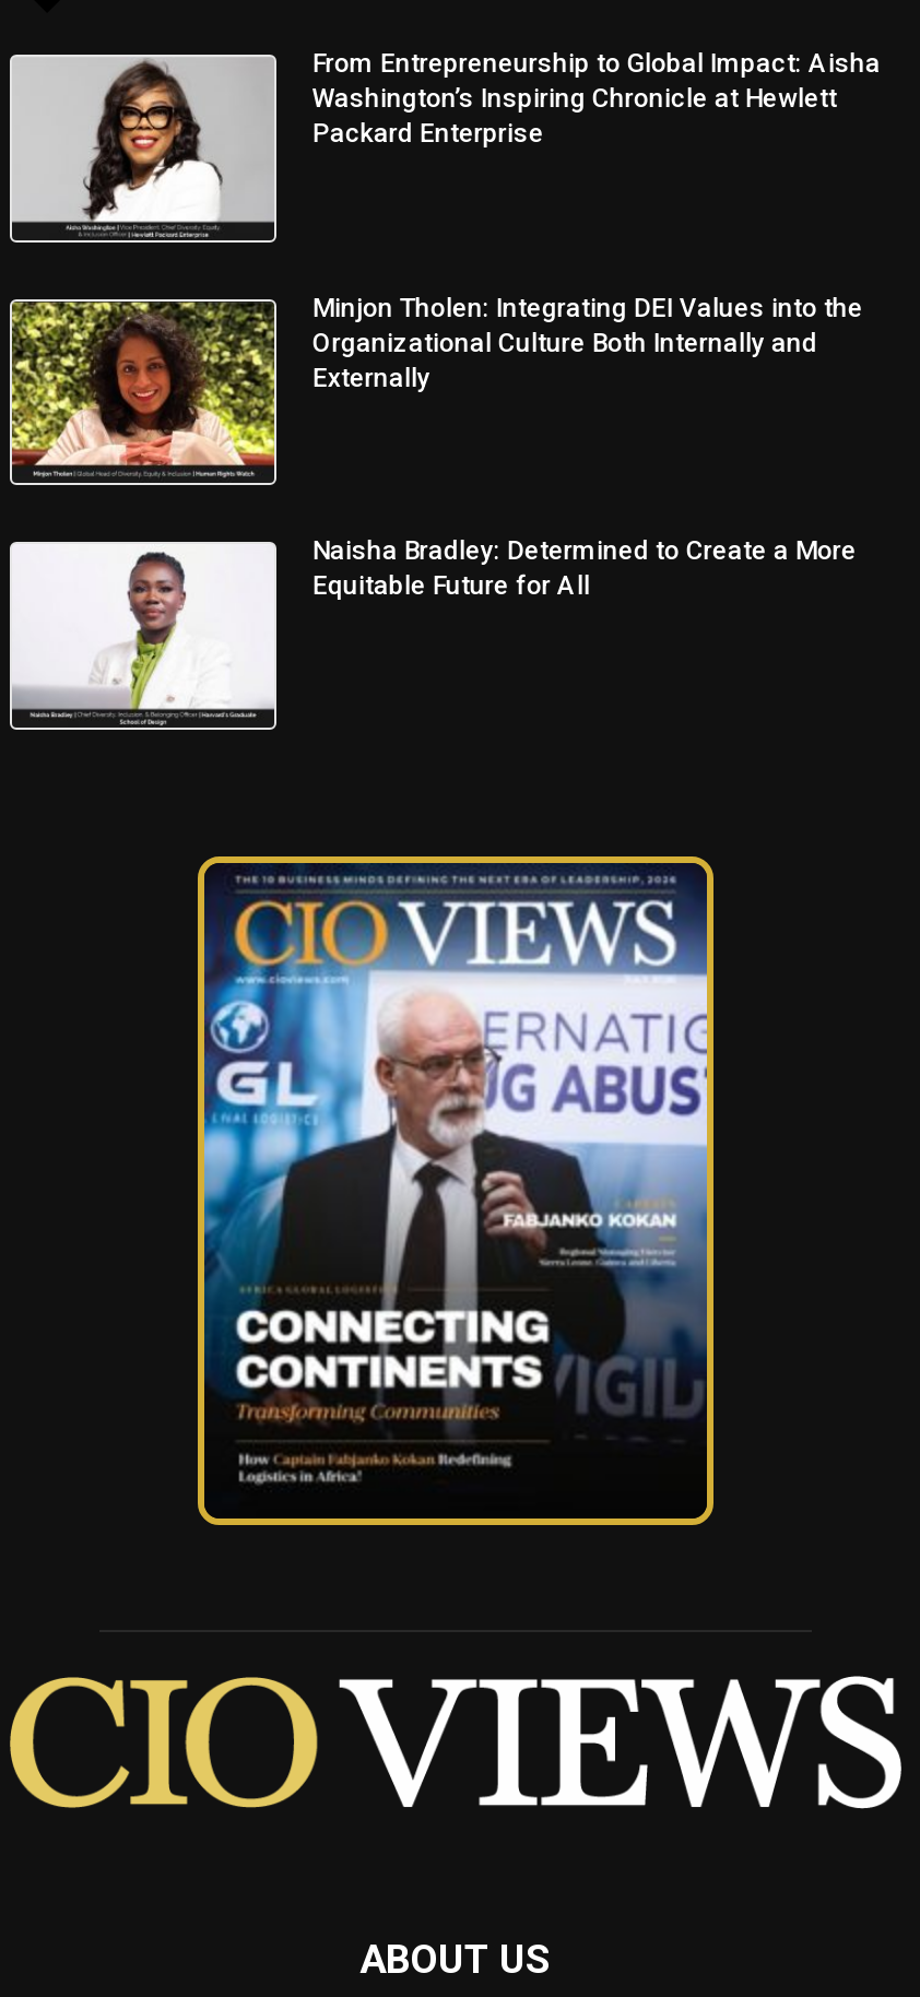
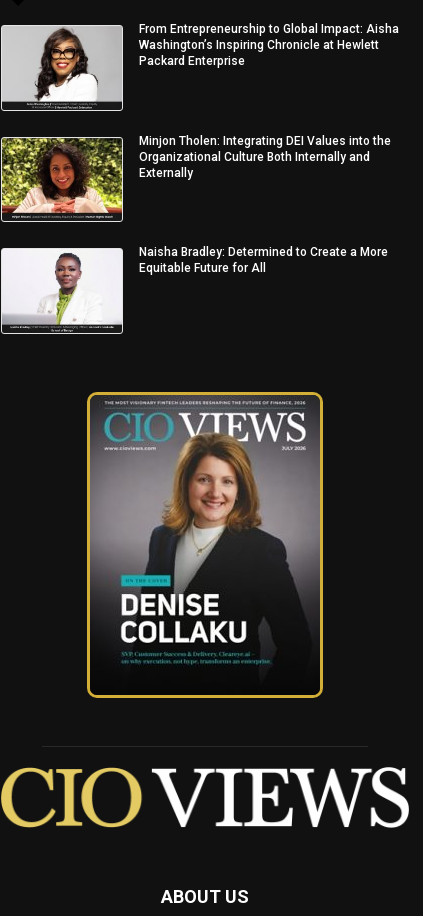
[202,865,709,1486] [image] -> [90,395,320,678] [image]

